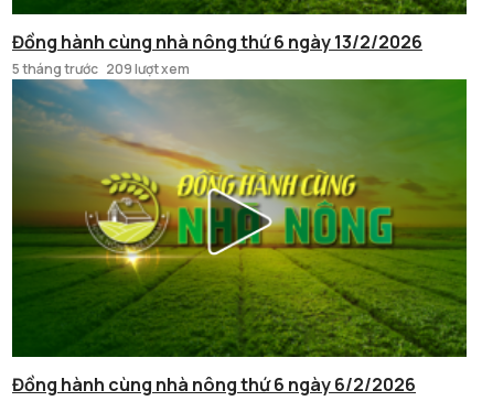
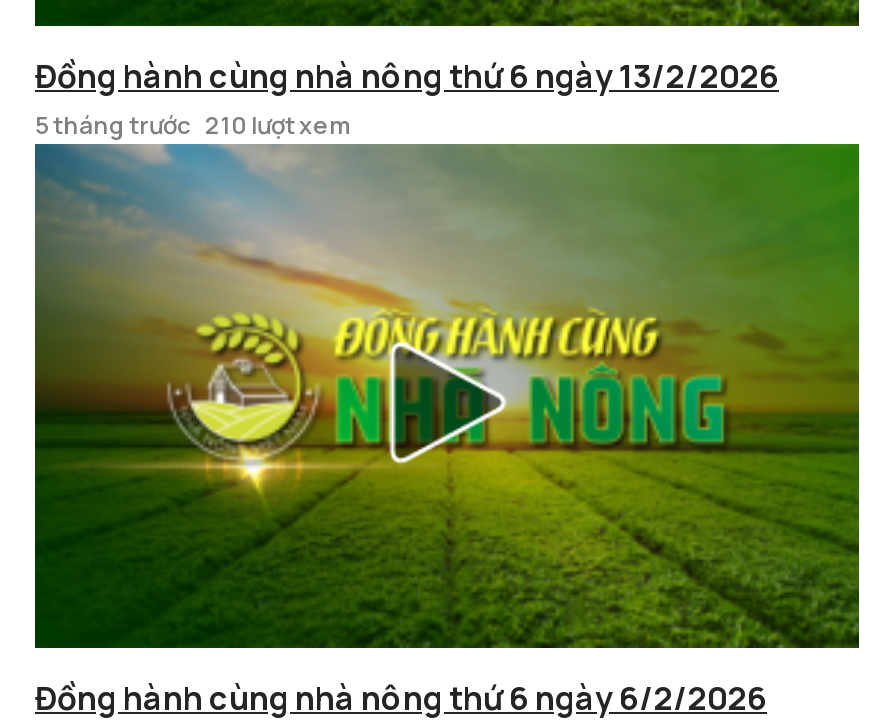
[12,59,190,78] 5 tháng trước 209 lượt xem -> [35,108,351,142] 5 tháng trước 210 lượt xem

